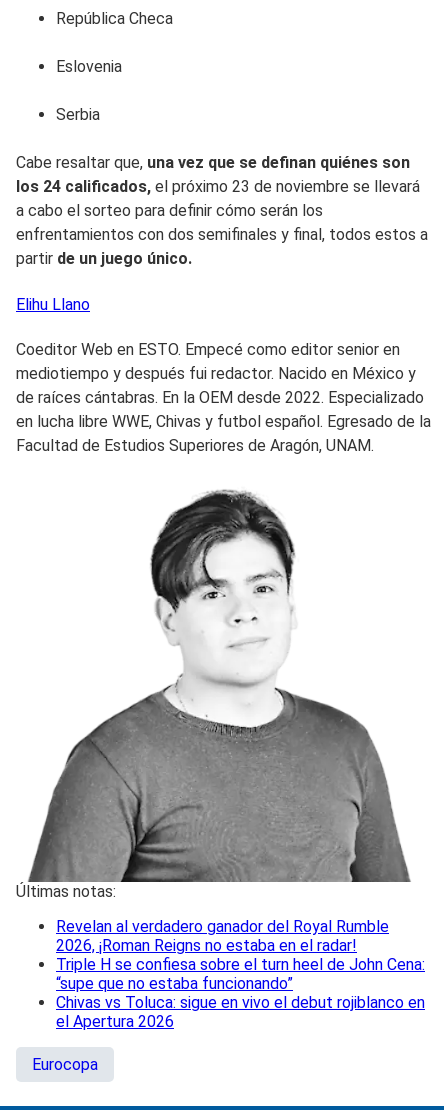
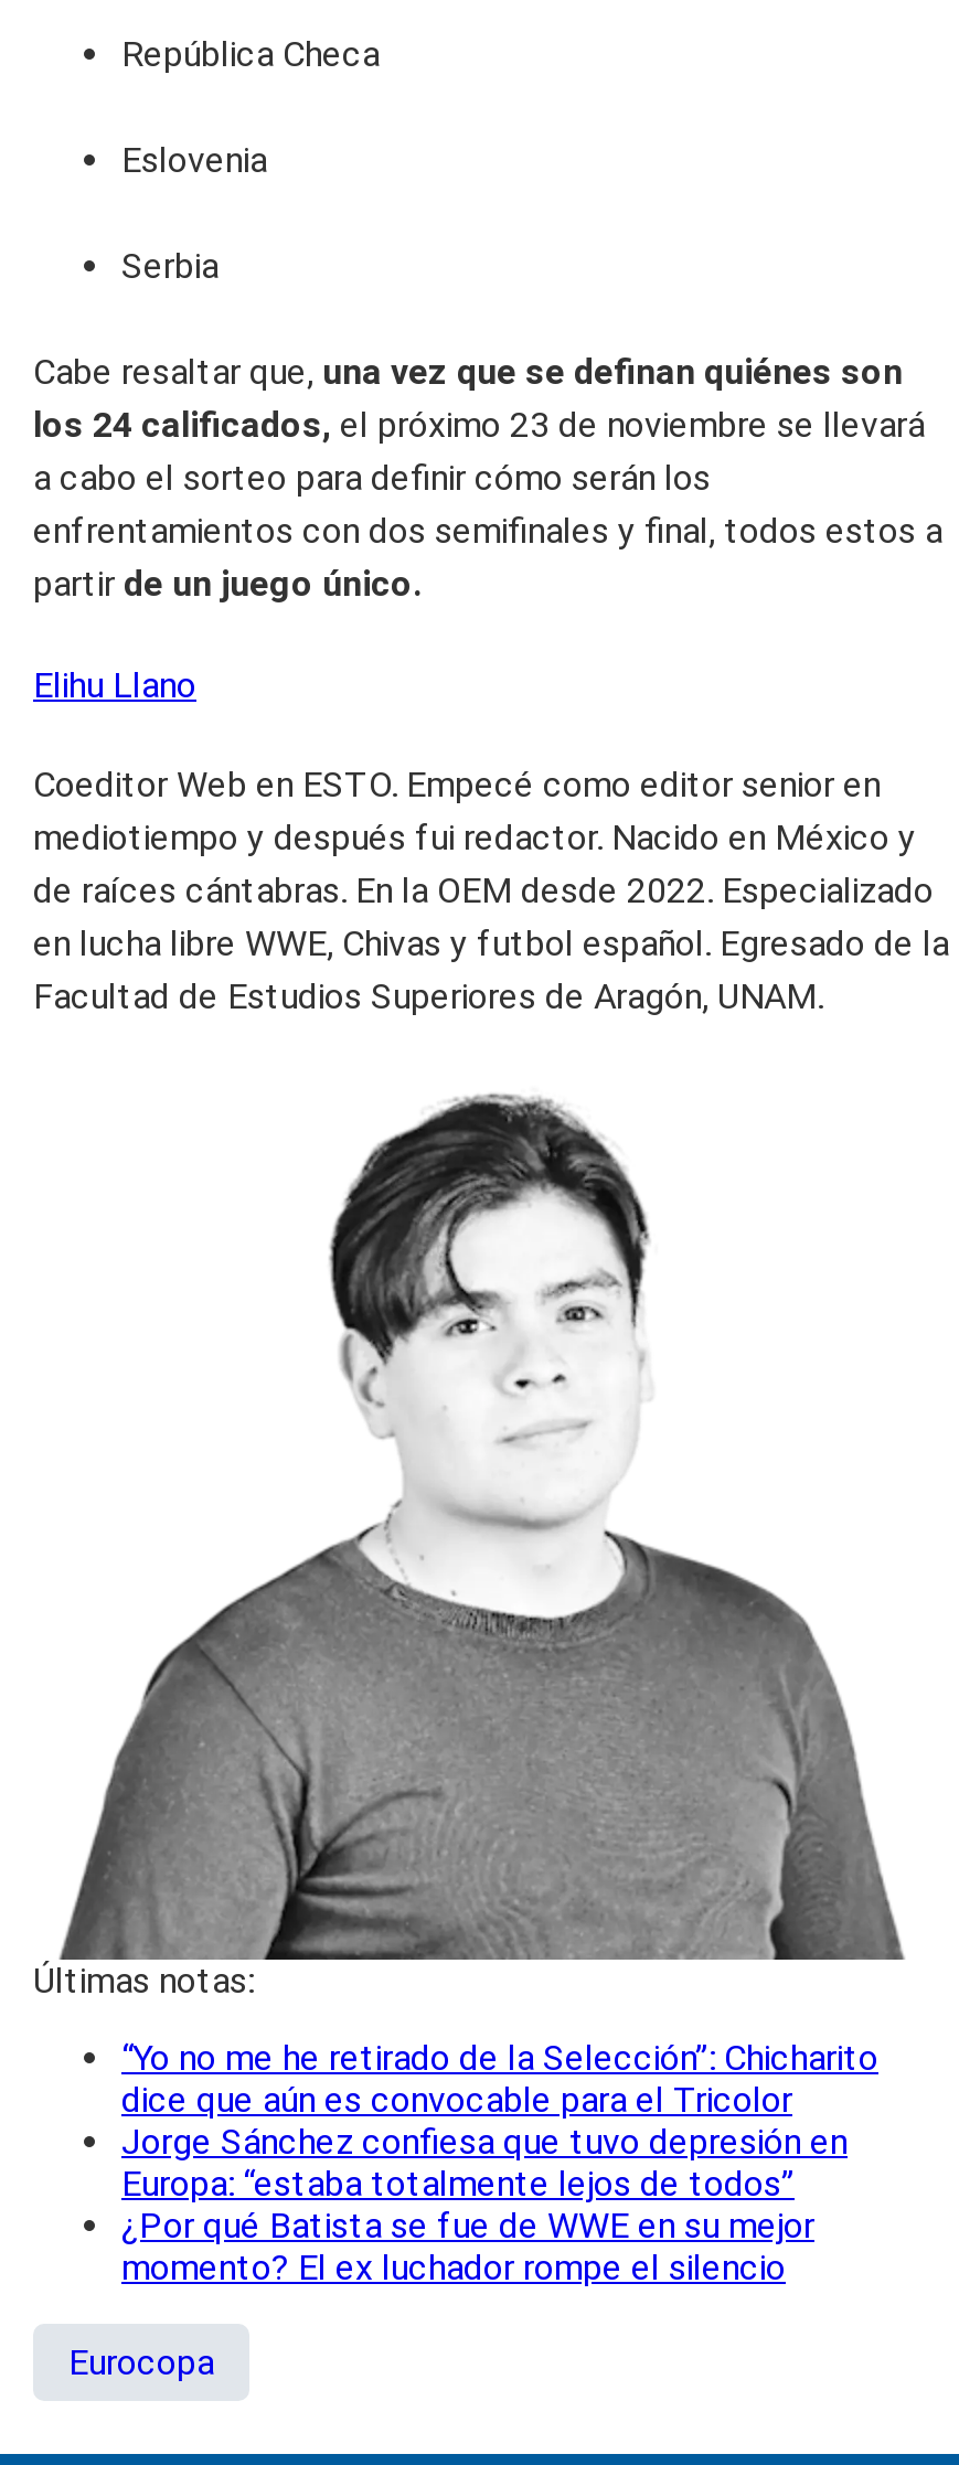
[56,917,425,1031] Revelan al verdadero ganador del Royal Rumble | 2026, ¡Roman Reigns no estaba en el radar! | Triple H se confiesa sobre el turn heel de John Cena: | “supe que no estaba funcionando” | Chivas vs Toluca: sigue en vivo el debut rojiblanco en | el Apertura 2026 -> [121,2037,878,2288] “Yo no me he retirado de la Selección”: Chicharito | dice que aún es convocable para el Tricolor | Jorge Sánchez confiesa que tuvo depresión en | Europa: “estaba totalmente lejos de todos” | ¿Por qué Batista se fue de WWE en su mejor | momento? El ex luchador rompe el silencio

